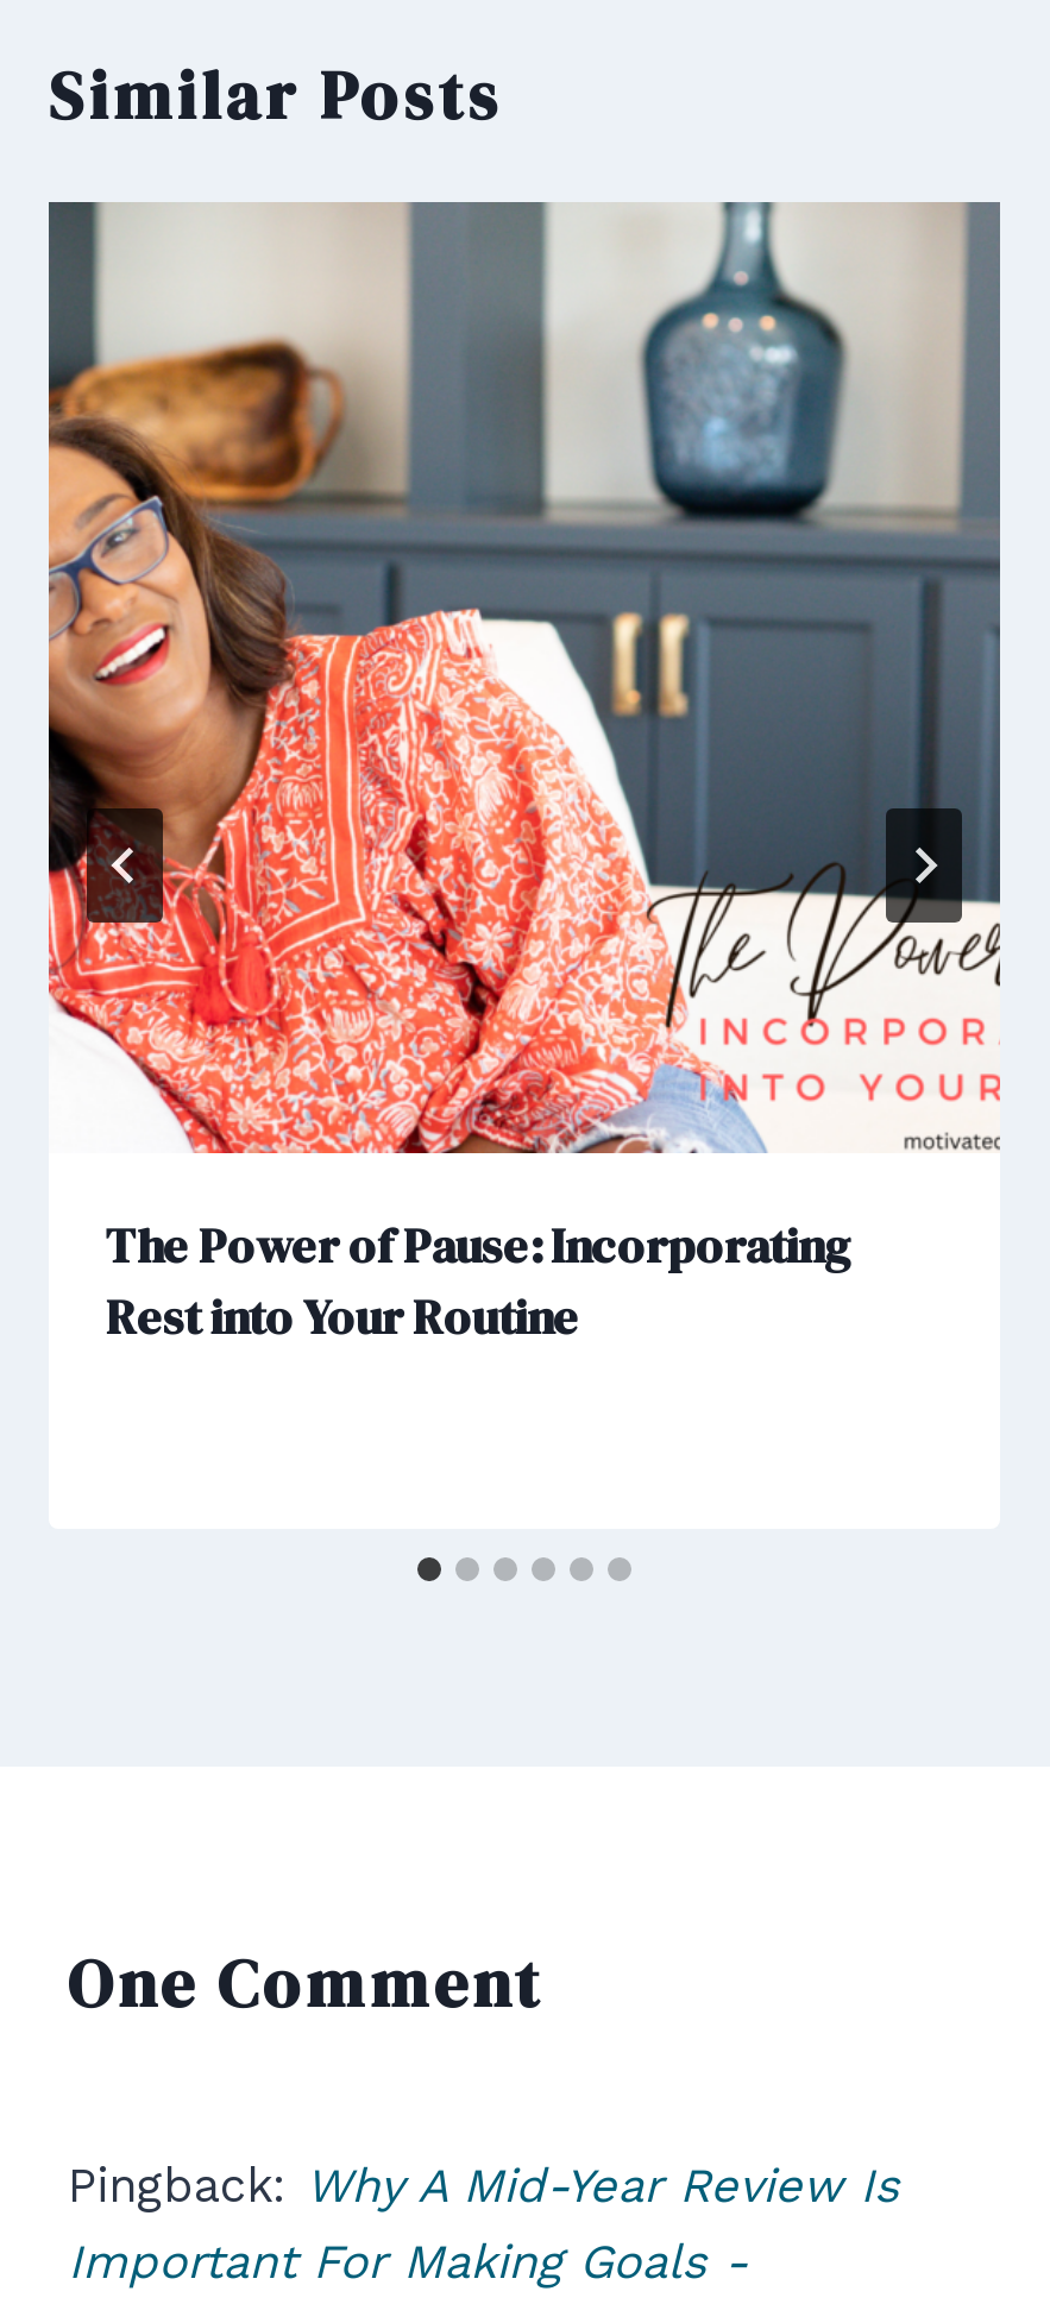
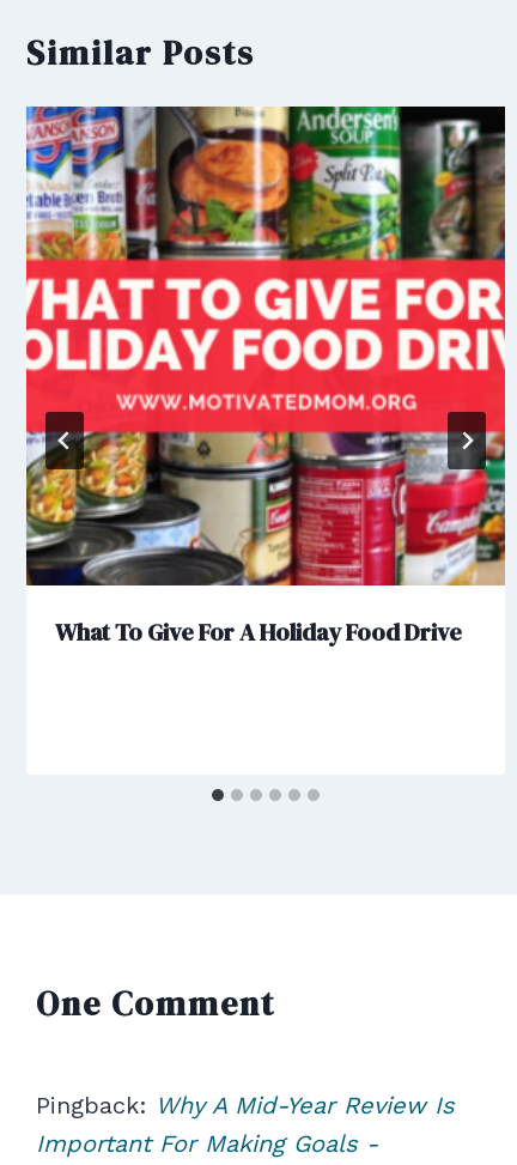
[46,200,1002,1351] [image] | The Power of Pause: Incorporating | Rest into Your Routine -> [25,105,506,649] [image] | What To Give For A Holiday Food Drive

